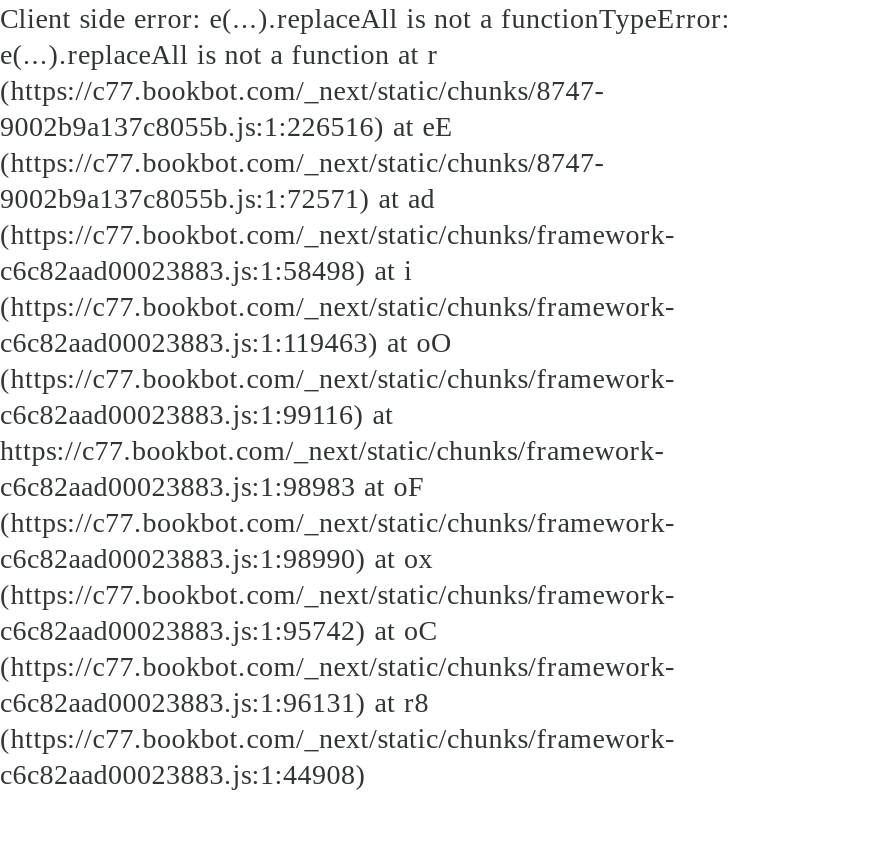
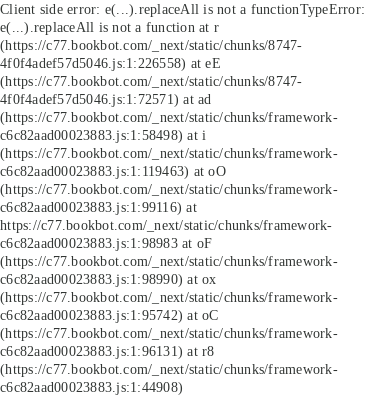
[0,110,454,142] 9002b9a137c8055b.js:1:226516) at eE -> [0,55,221,71] 4f0f4adef57d5046.js:1:226558) at eE
[0,182,435,214] 9002b9a137c8055b.js:1:72571) at ad -> [0,91,211,107] 4f0f4adef57d5046.js:1:72571) at ad

